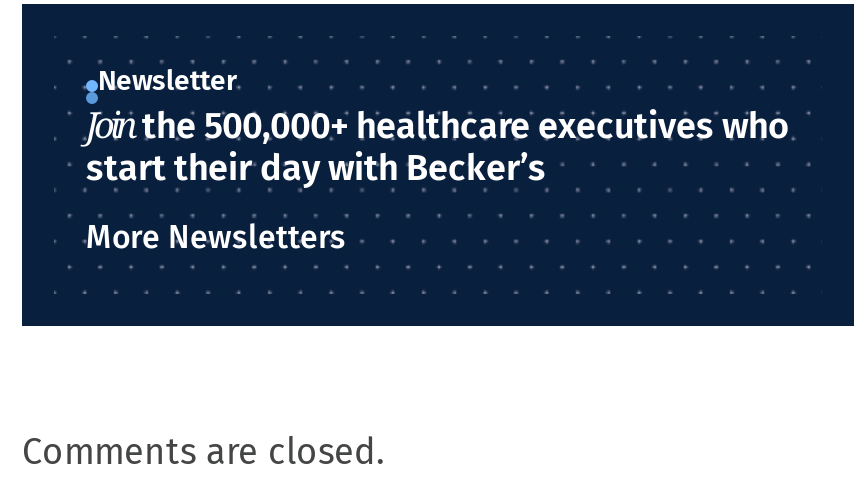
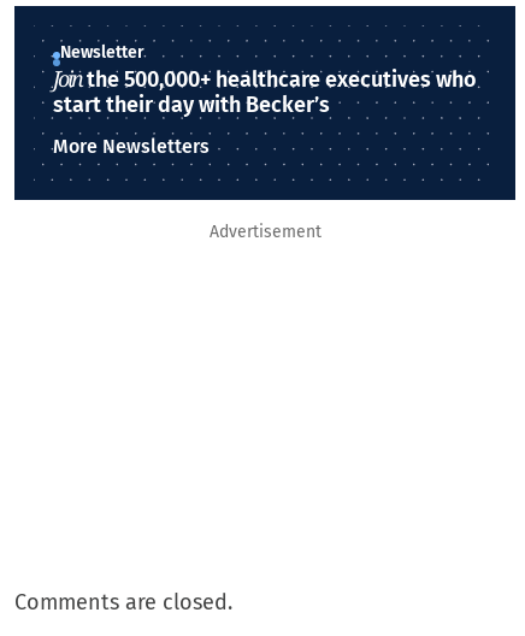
none -> [209,222,321,242] Advertisement

